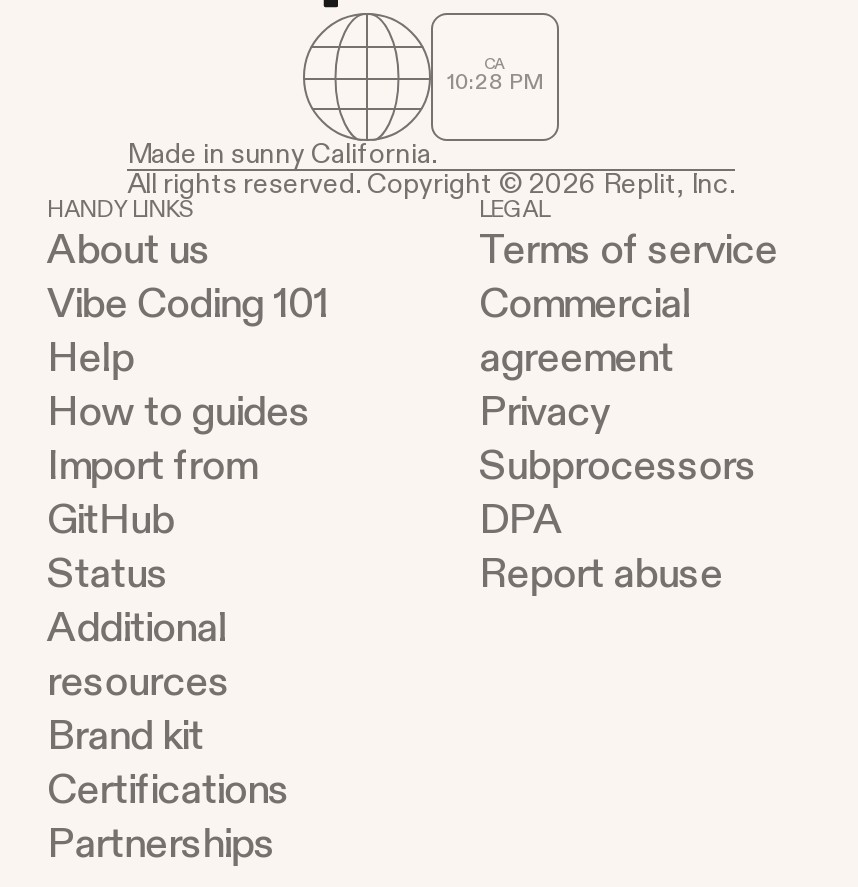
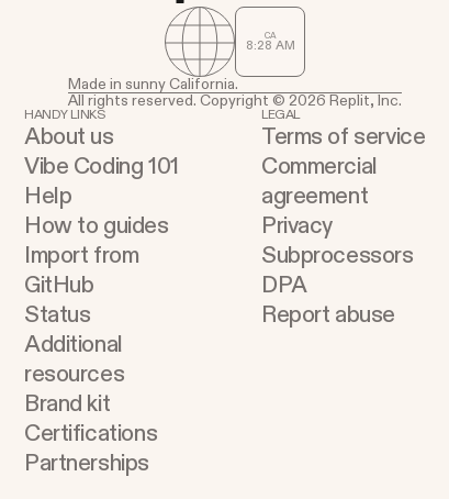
[447,70,543,98] 10:28 PM -> [245,38,295,54] 8:28 AM

